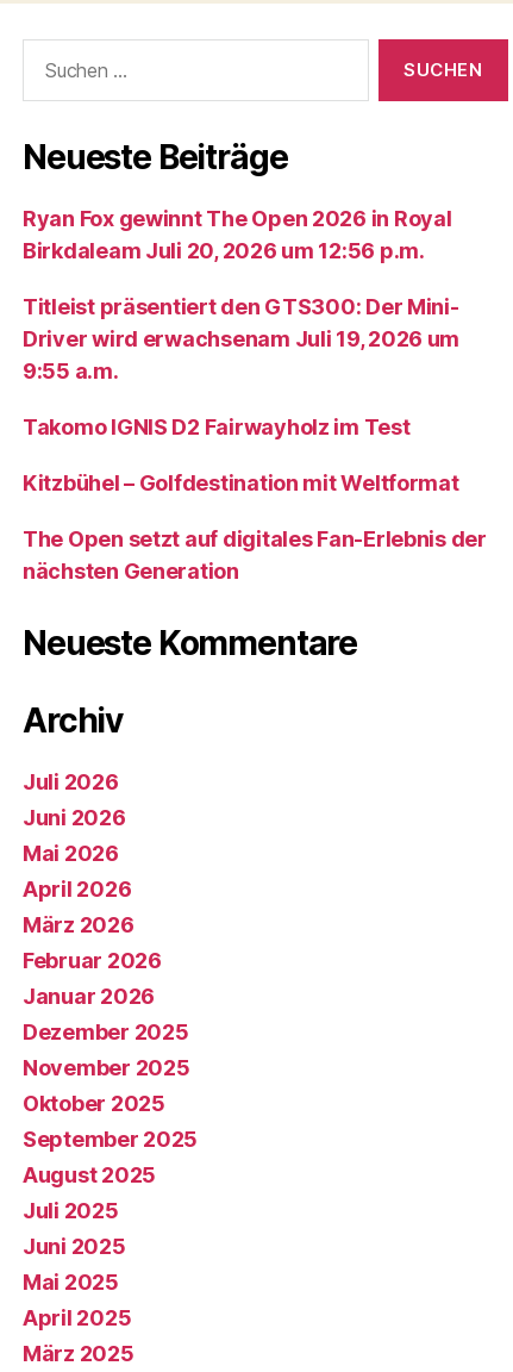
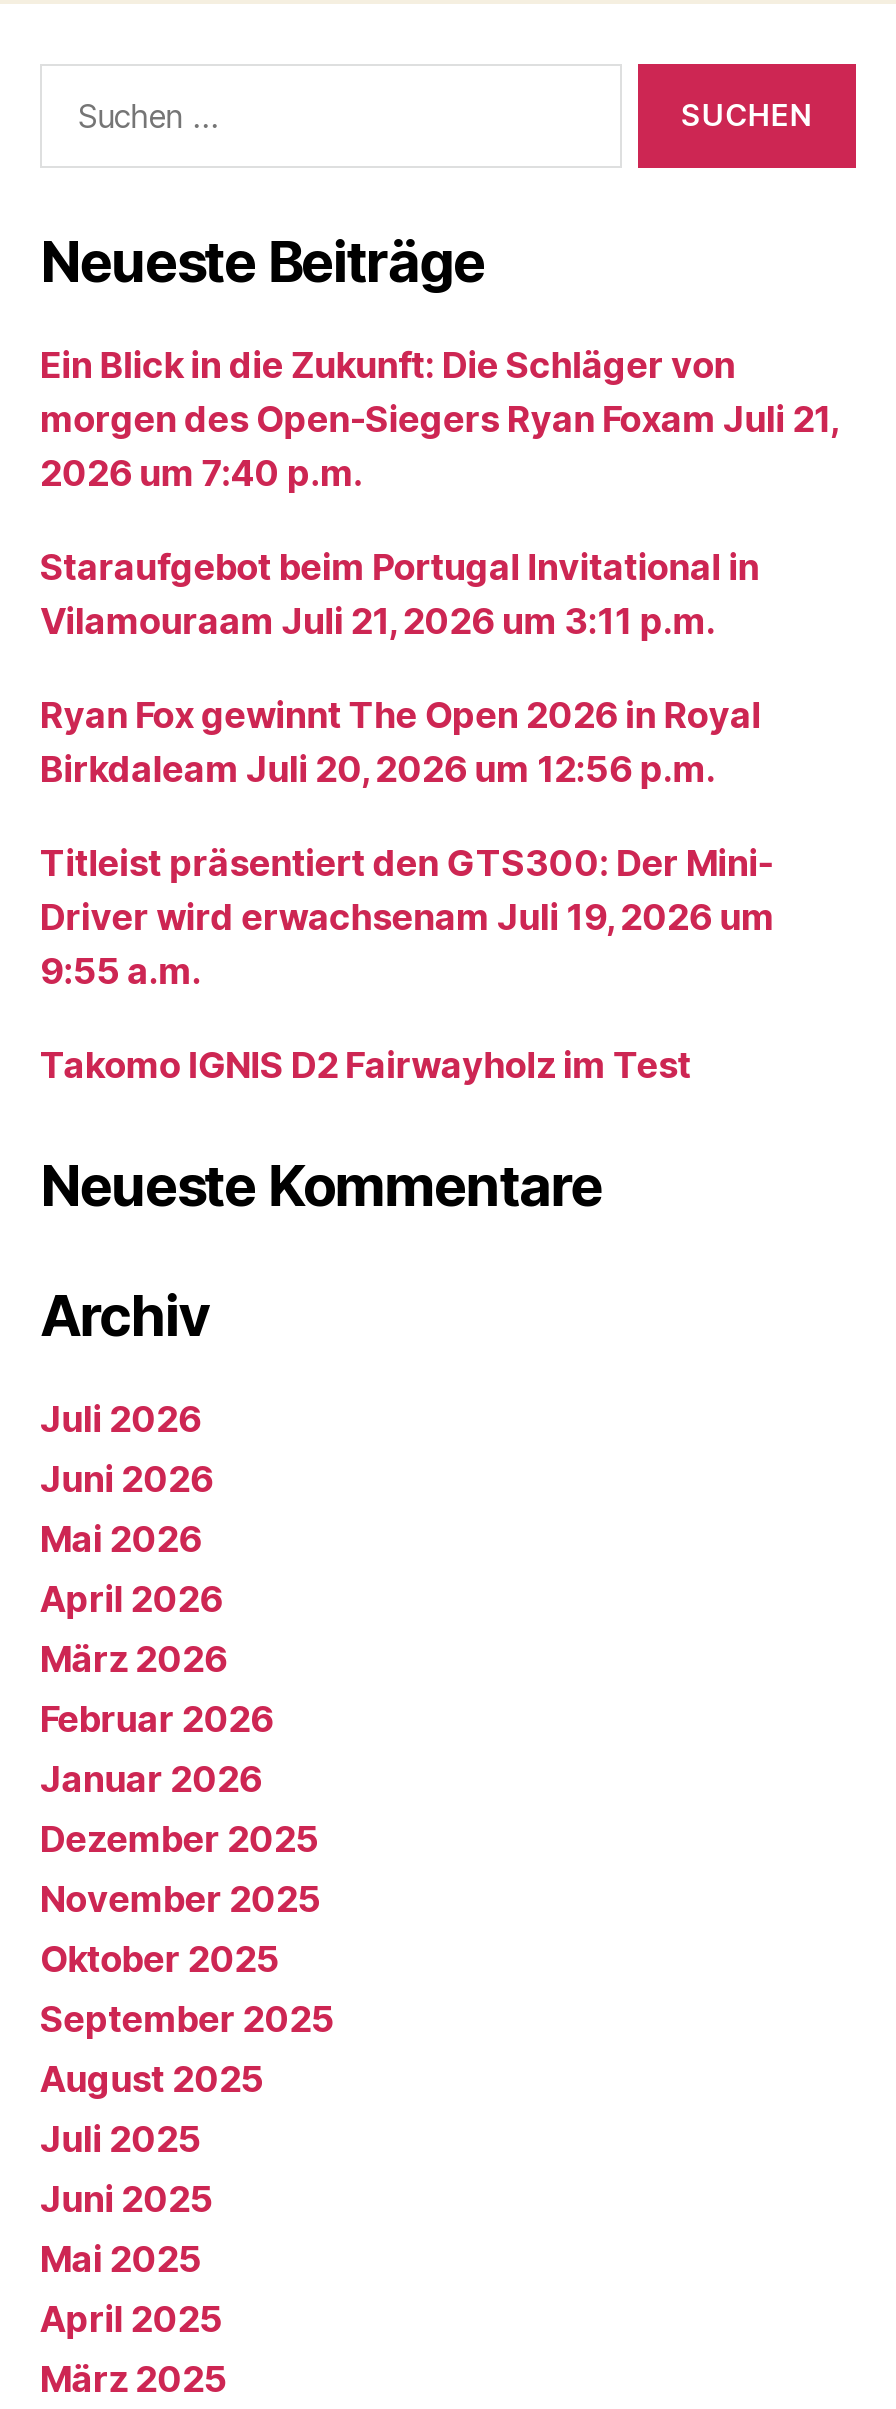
none -> [40,344,837,642] Ein Blick in die Zukunft: Die Schläger von | morgen des Open-Siegers Ryan Foxam Juli 21, | 2026 um 7:40 p.m. | Staraufgebot beim Portugal Invitational in | Vilamouraam Juli 21, 2026 um 3:11 p.m.
moved [23,206,460,439] -> [40,694,774,1086]: Ryan Fox gewinnt The Open 2026 in Royal | Birkdaleam Juli 20, 2026 um 12:56 p.m. | Titleist präsentiert den GTS300: Der Mini- | Driver wird erwachsenam Juli 19, 2026 um | 9:55 a.m. | Takomo IGNIS D2 Fairwayholz im Test
[23,470,487,584] Kitzbühel – Golfdestination mit Weltformat | The Open setzt auf digitales Fan-Erlebnis der | nächsten Generation -> none

